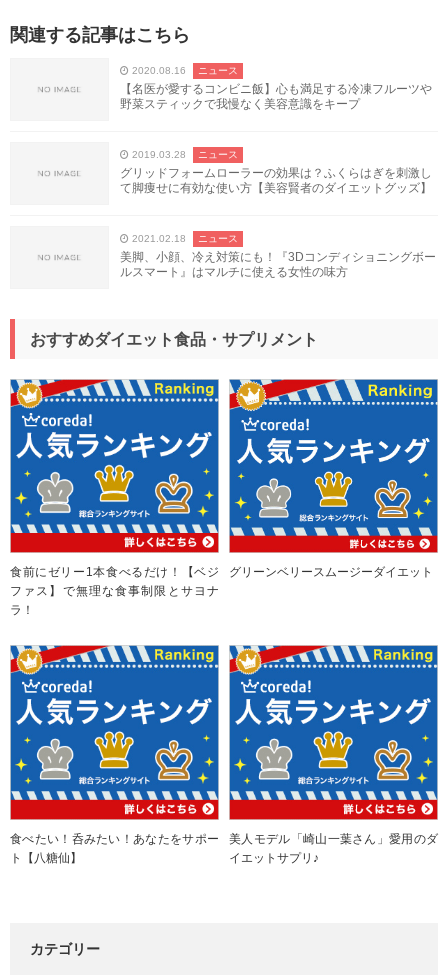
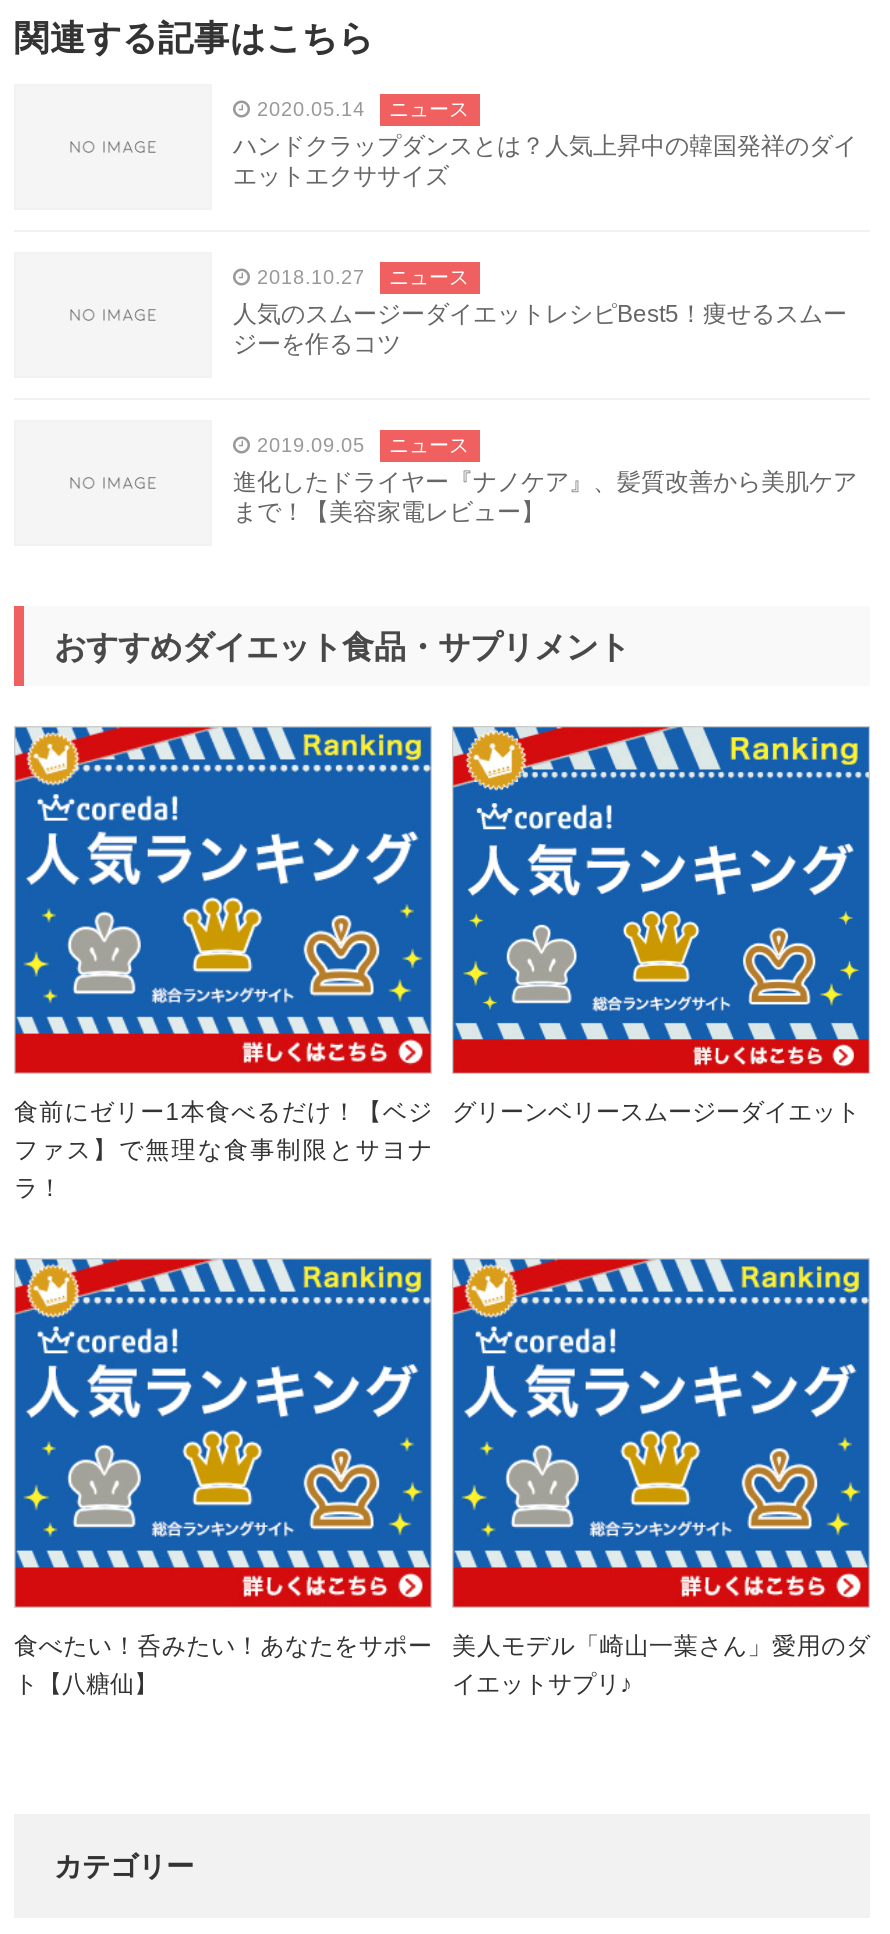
[131,65,237,76] 2020.08.16 ニュース -> [257,99,469,121] 2020.05.14 ニュース
[119,82,431,111] 【名医が愛するコンビニ飯】心も満足する冷凍フルーツや | 野菜スティックで我慢なく美容意識をキープ -> [233,133,857,191] ハンドクラップダンスとは？人気上昇中の韓国発祥のダイ | エットエクササイズ
[131,149,237,160] 2019.03.28 ニュース -> [257,267,469,289] 2018.10.27 ニュース
[119,166,431,195] グリッドフォームローラーの効果は？ふくらはぎを刺激し | て脚痩せに有効な使い方【美容賢者のダイエットグッズ】 -> [233,301,847,359] 人気のスムージーダイエットレシピBest5！痩せるスムー | ジーを作るコツ
[131,233,237,244] 2021.02.18 ニュース -> [257,435,469,457] 2019.09.05 ニュース
[119,250,435,279] 美脚、小顔、冷え対策にも！『3Dコンディショニングボー | ルスマート』はマルチに使える女性の味方 -> [233,469,857,527] 進化したドライヤー『ナノケア』、髪質改善から美肌ケア | まで！【美容家電レビュー】

